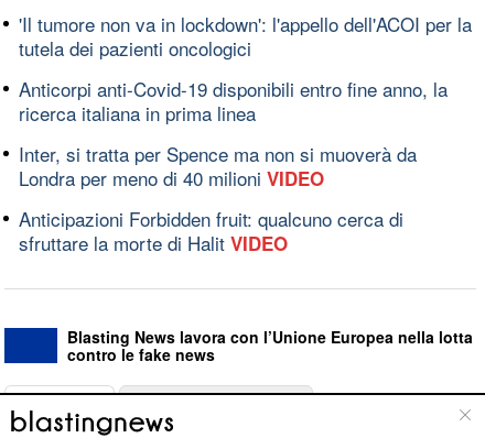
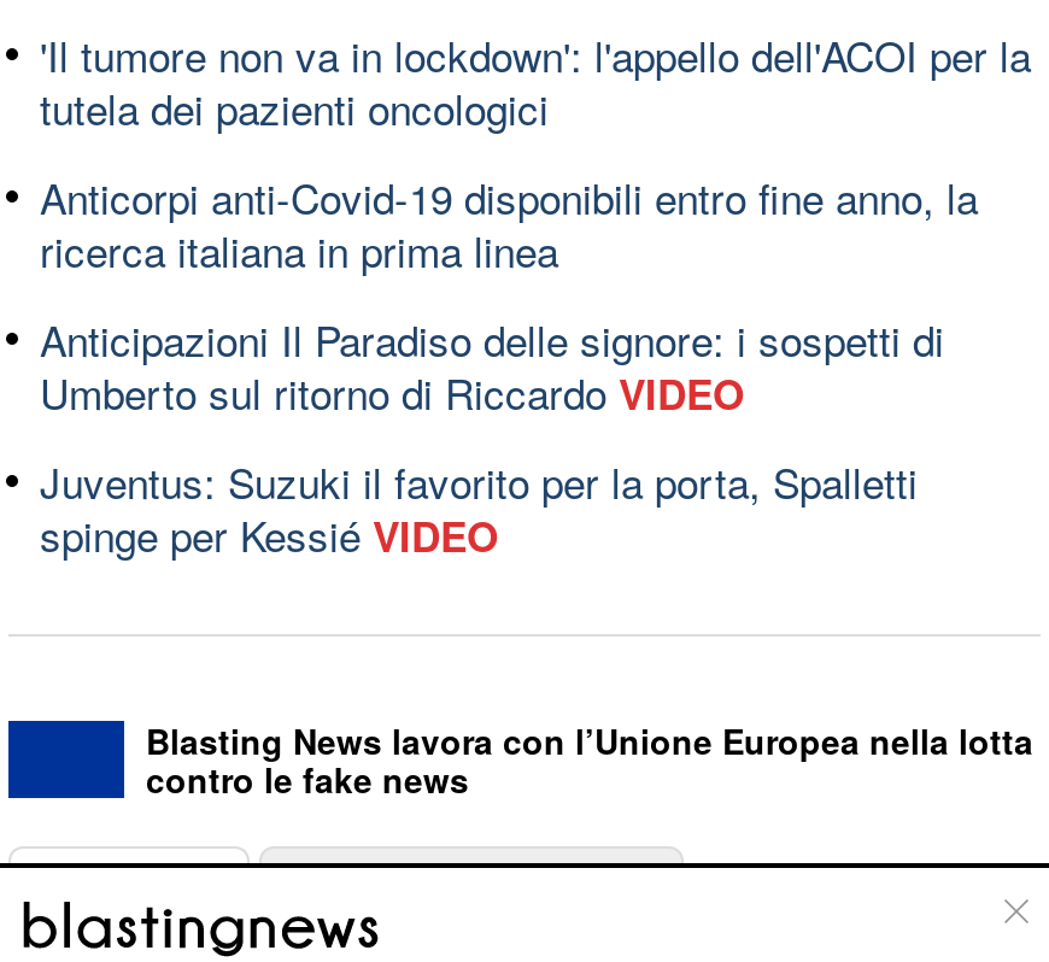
[19,139,417,191] Inter, si tratta per Spence ma non si muoverà da | Londra per meno di 40 milioniVIDEO -> [40,307,944,421] Anticipazioni Il Paradiso delle signore: i sospetti di | Umberto sul ritorno di RiccardoVIDEO
[19,204,403,256] Anticipazioni Forbidden fruit: qualcuno cerca di | sfruttare la morte di Halit VIDEO -> [40,450,918,563] Juventus: Suzuki il favorito per la porta, Spalletti | spinge per Kessié VIDEO

